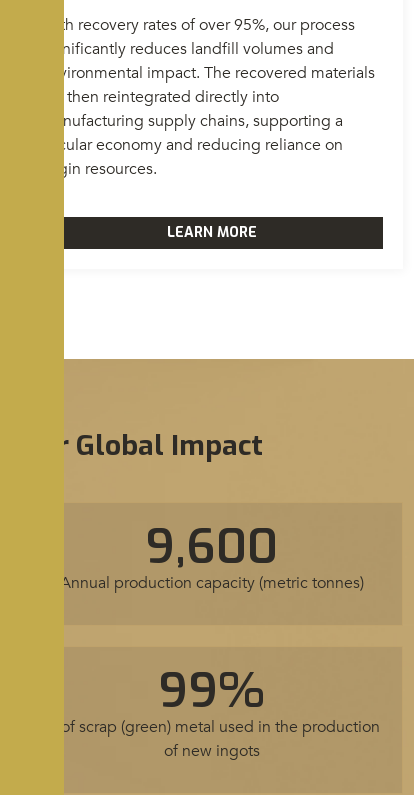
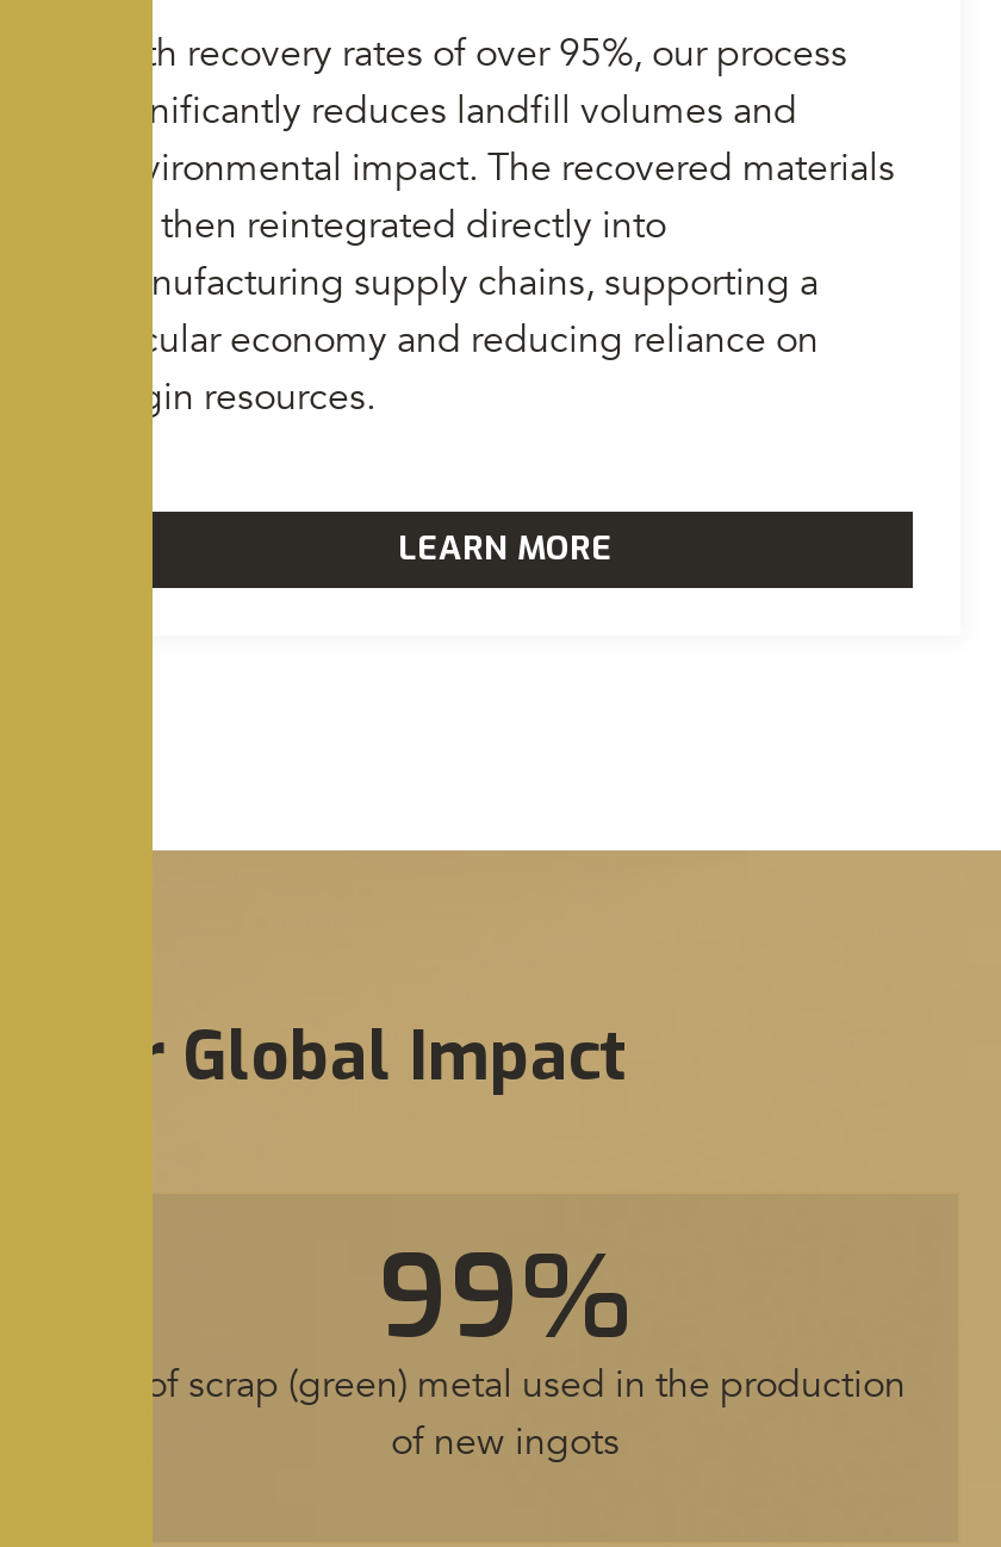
[60,515,364,594] 9,600 | Annual production capacity (metric tonnes) -> none

